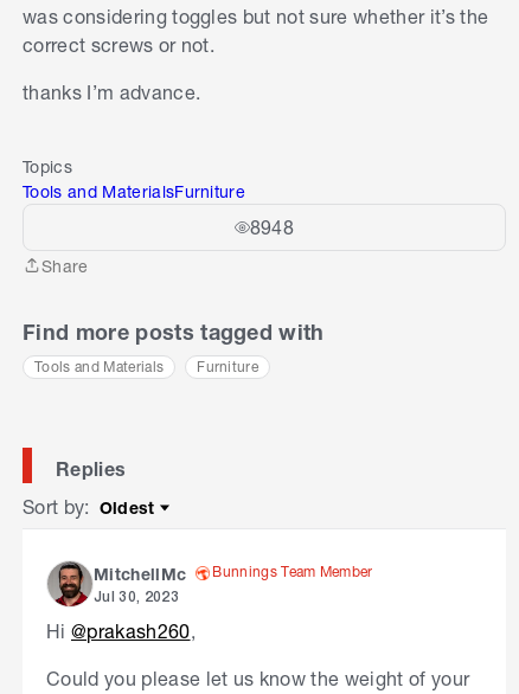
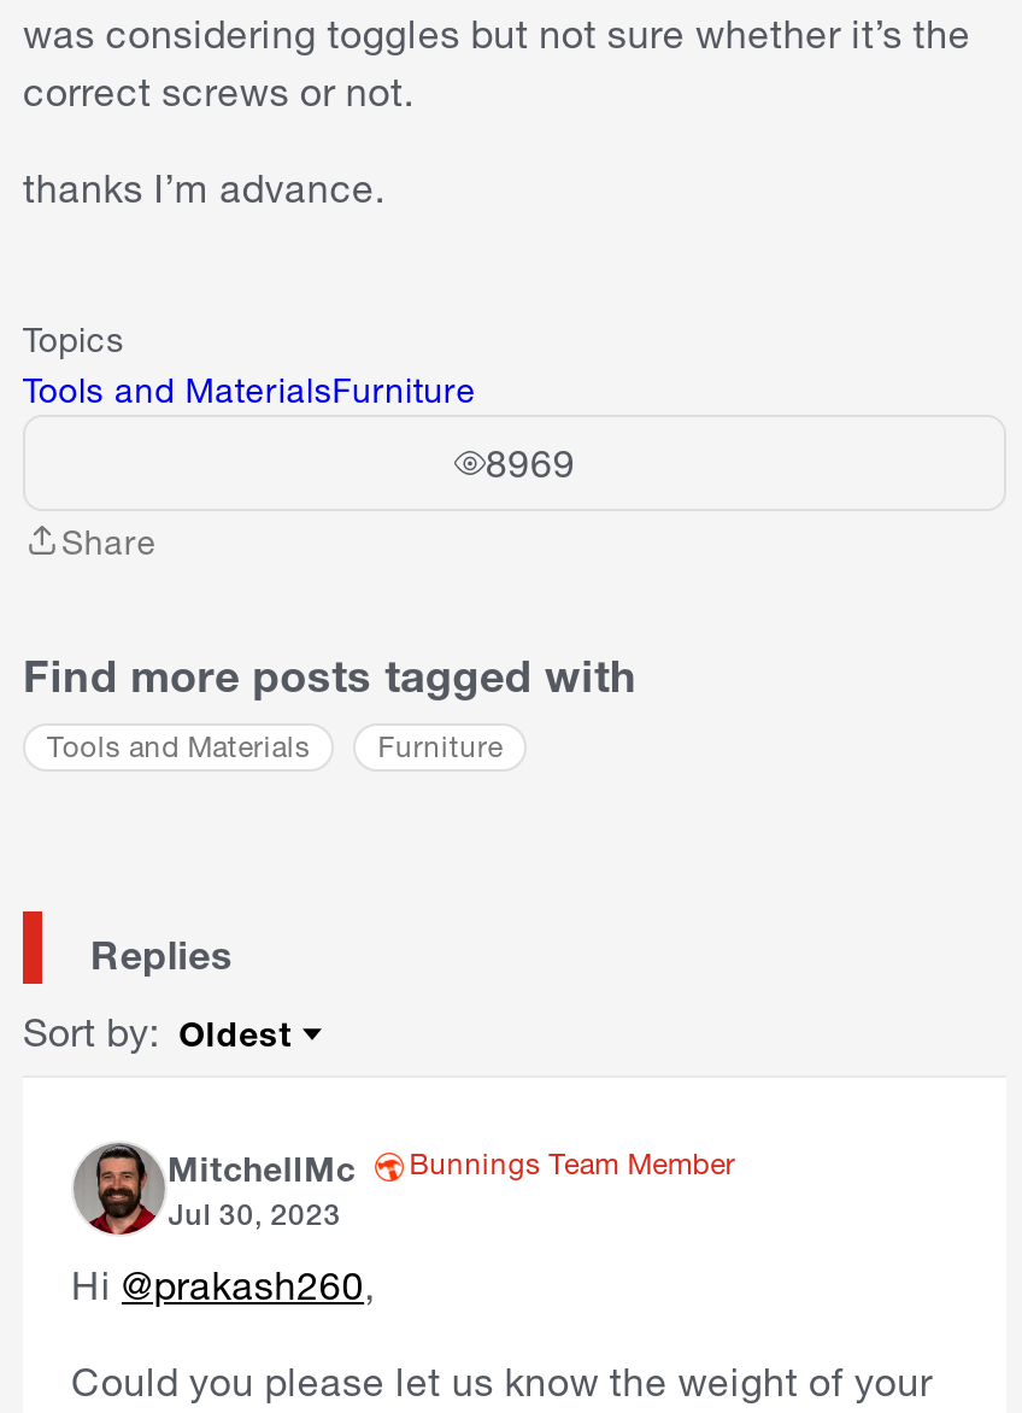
[250,216,294,239] 8948 -> [485,440,575,486] 8969

